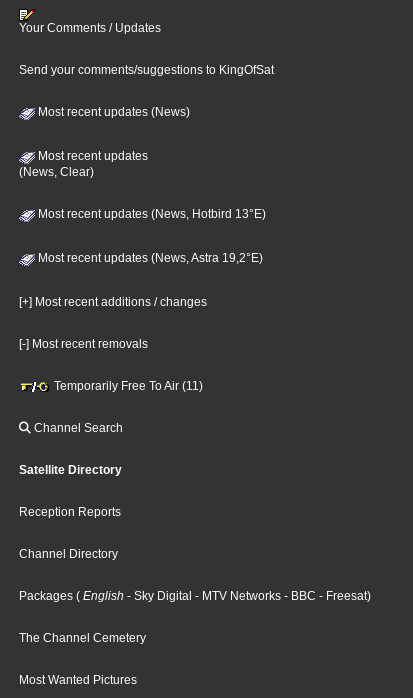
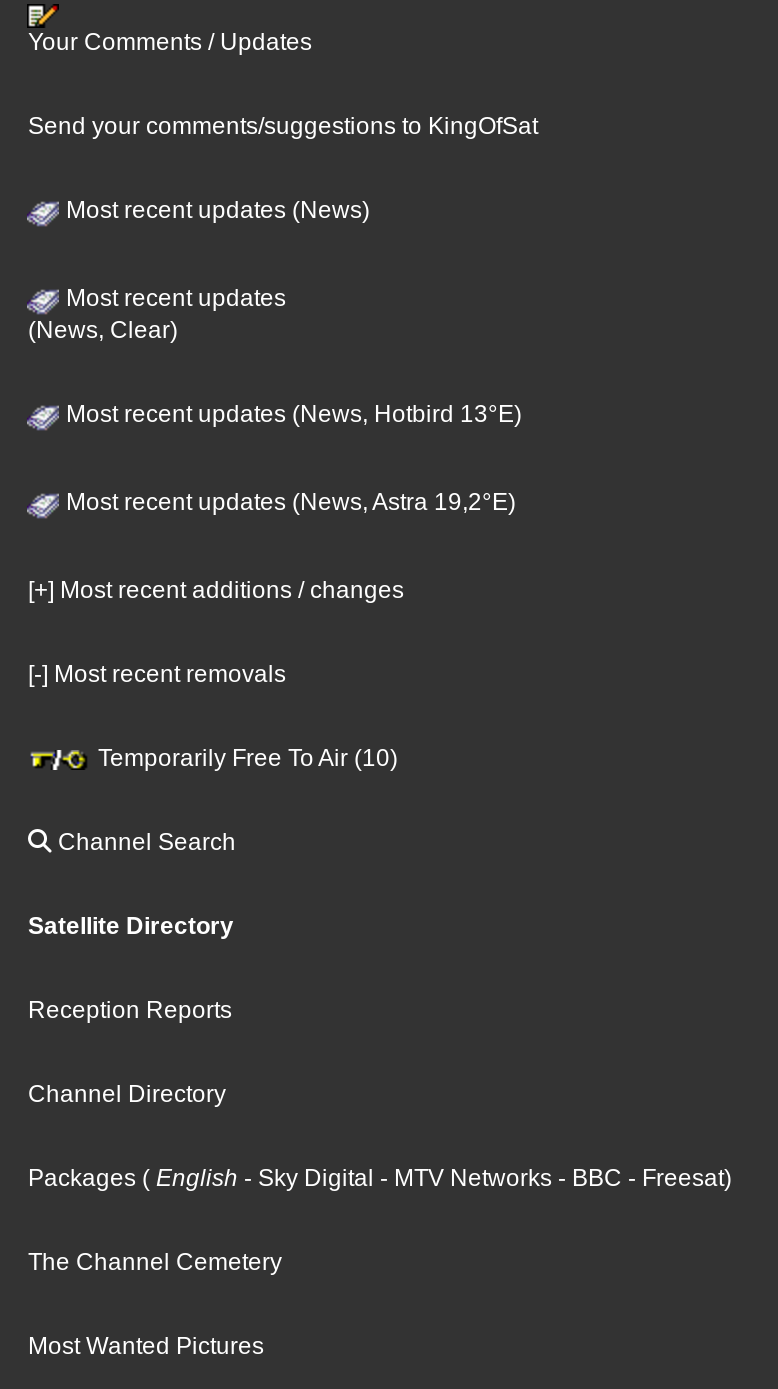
[51,379,203,393] Temporarily Free To Air (11) -> [92,744,398,772] Temporarily Free To Air (10)

